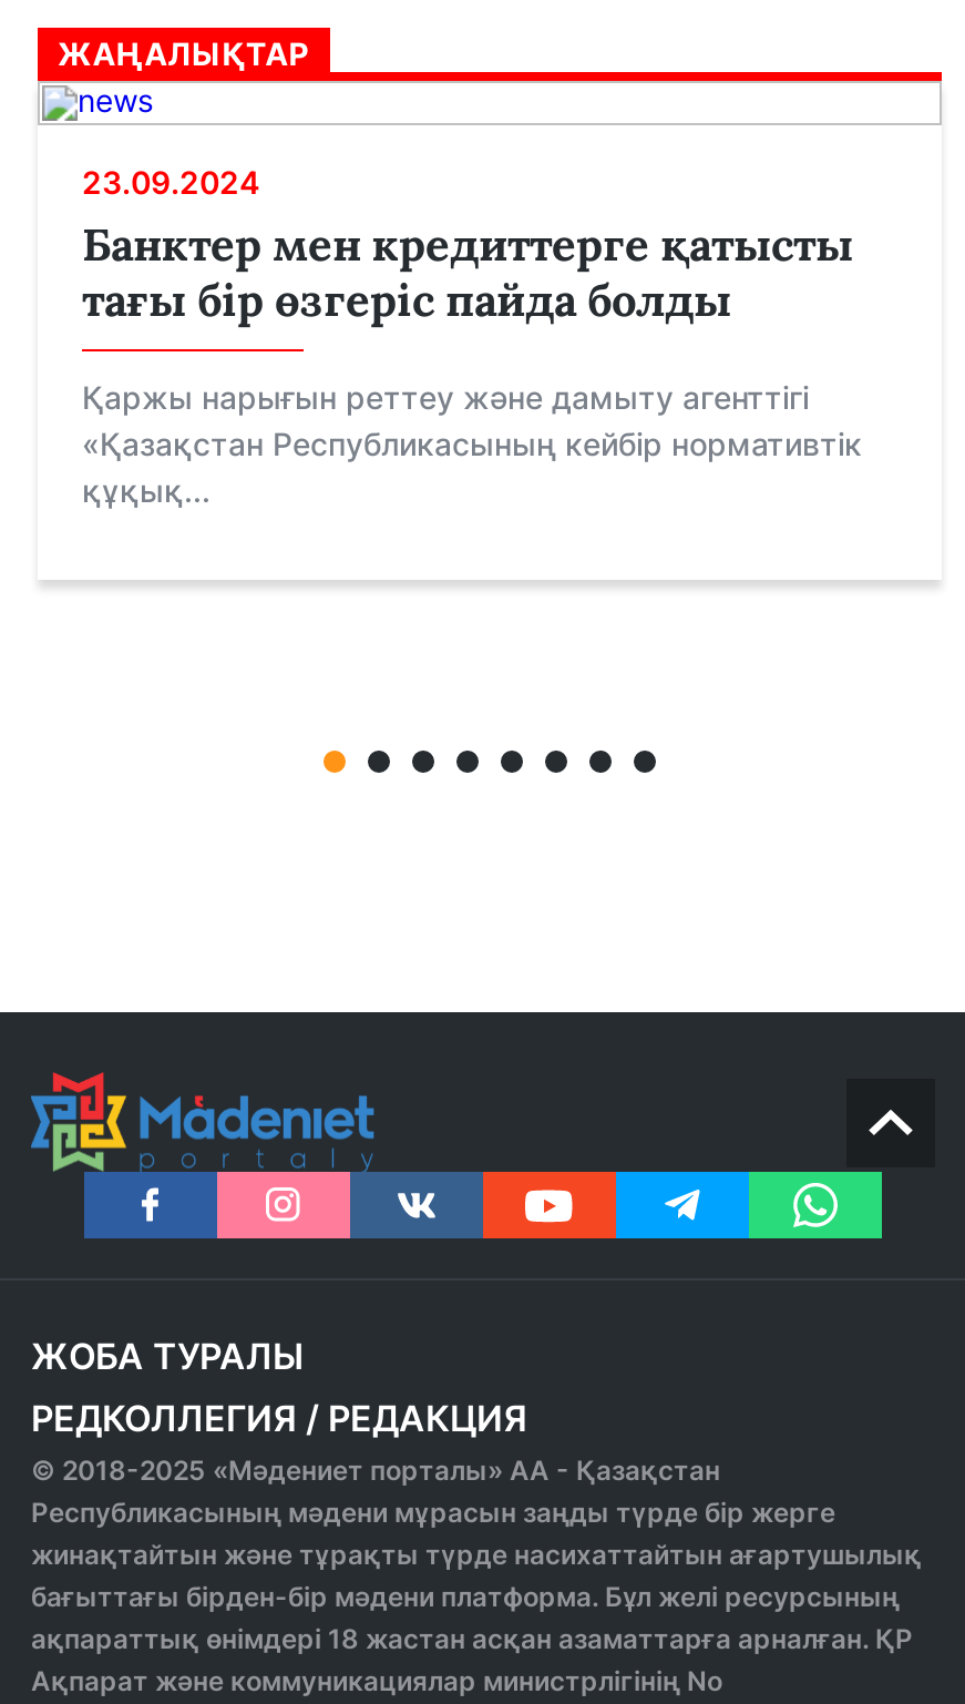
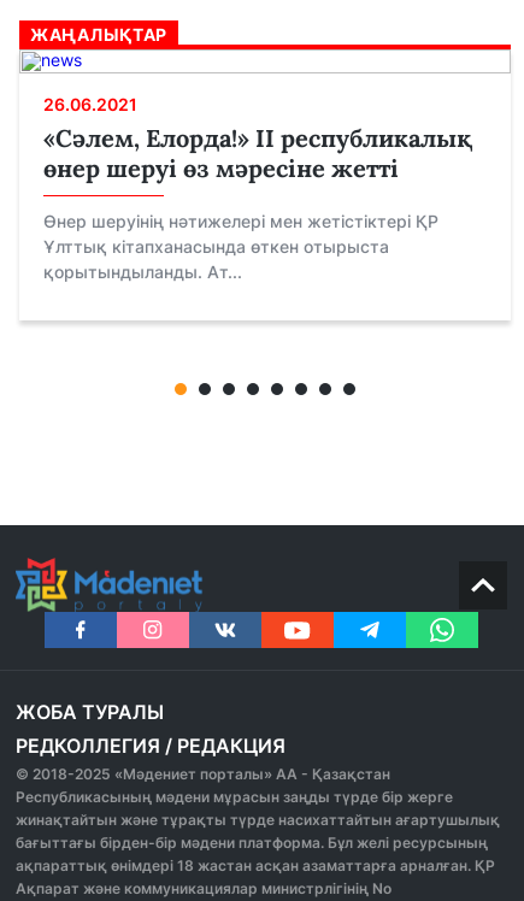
[82,164,853,328] 23.09.2024 | Банктер мен кредиттерге қатысты | тағы бір өзгеріс пайда болды -> [43,94,472,184] 26.06.2021 | «Сәлем, Елорда!» ІІ республикалық | өнер шеруі өз мәресіне жетті
[82,379,862,510] Қаржы нарығын реттеу және дамыту агенттігі | «Қазақстан Республикасының кейбір нормативтік | құқық... -> [43,211,438,282] Өнер шеруінің нәтижелері мен жетістіктері ҚР | Ұлттық кітапханасында өткен отырыста | қорытындыланды. Ат...

